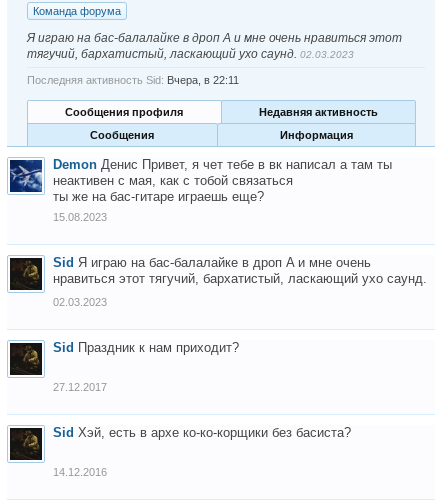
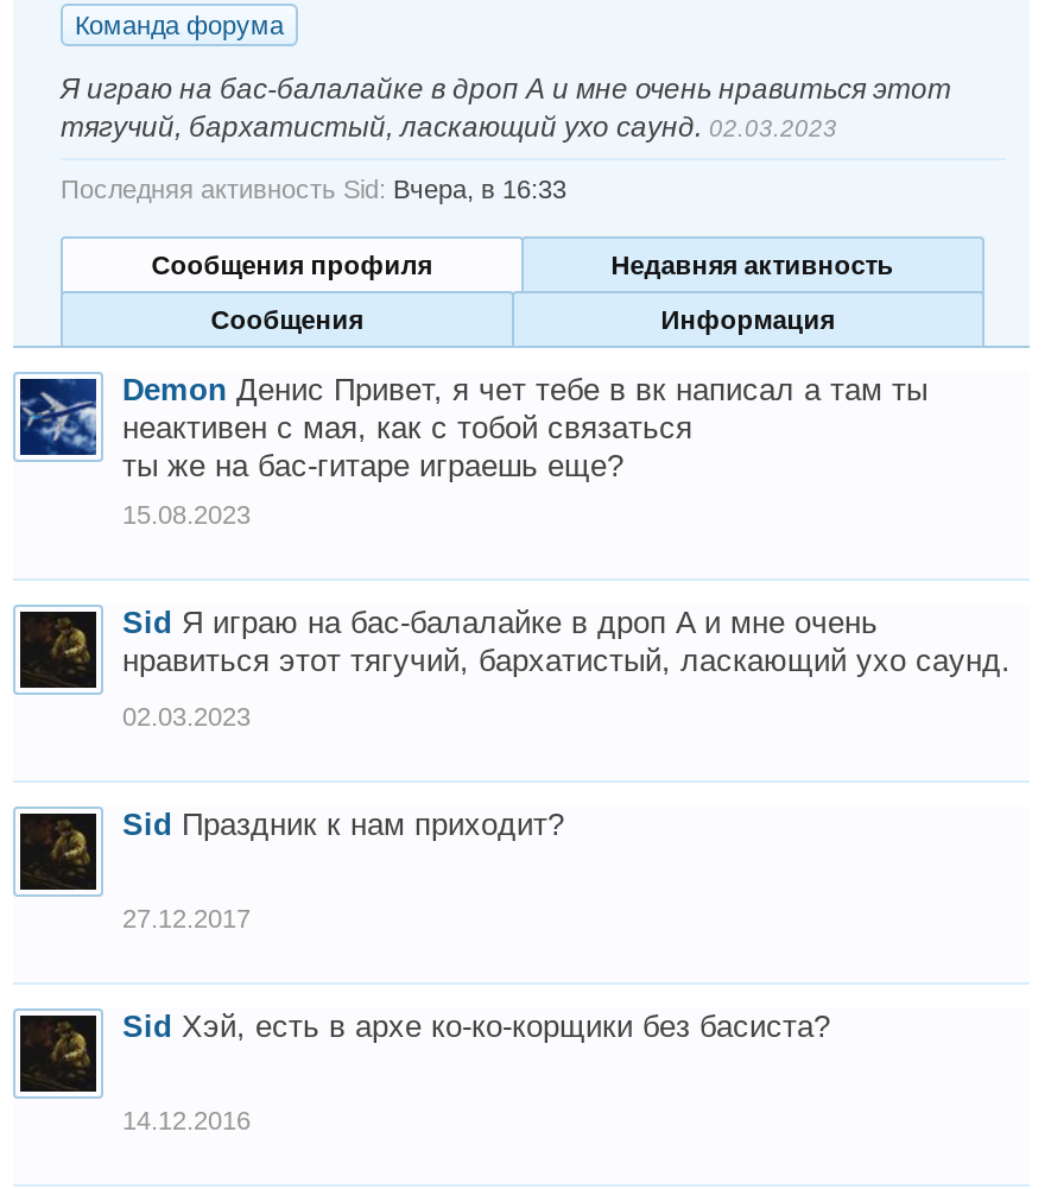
[27,74,239,86] Последняя активность Sid: Вчера, в 22:11 -> [61,175,566,203] Последняя активность Sid: Вчера, в 16:33

